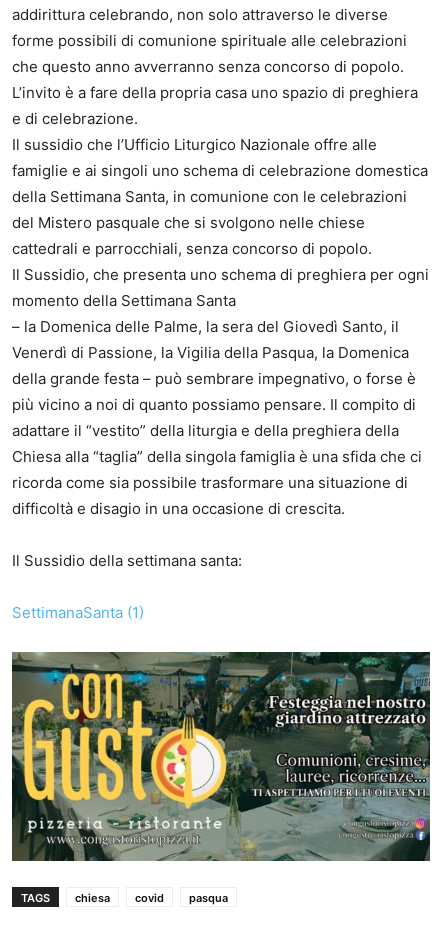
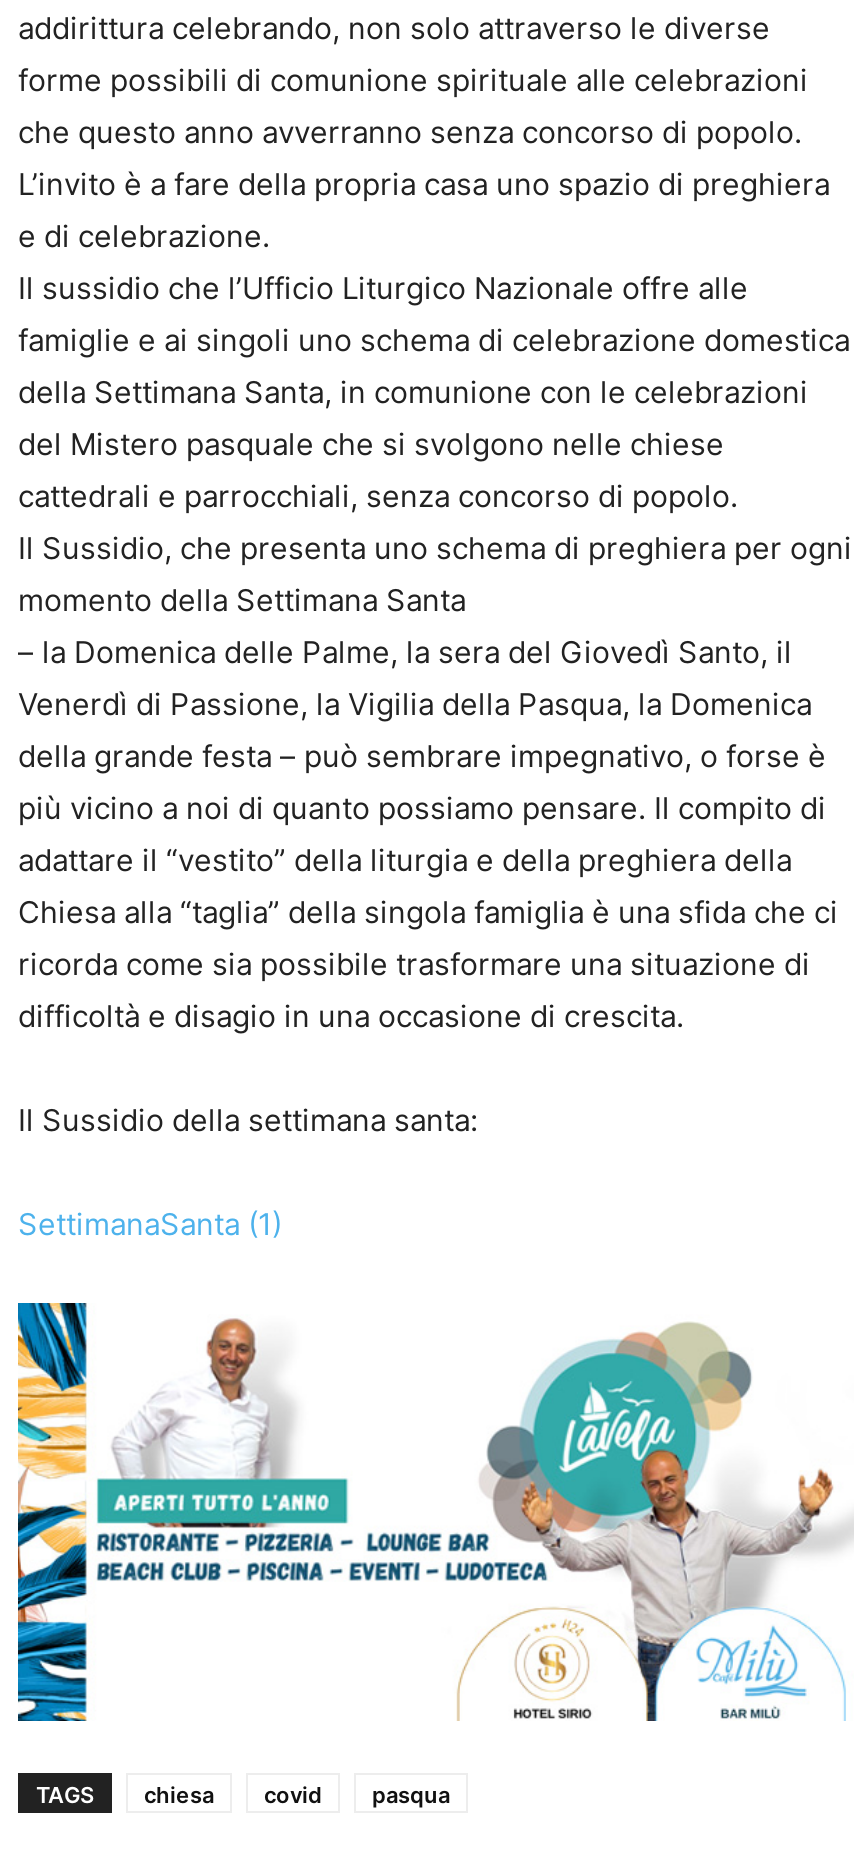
[11,651,431,862] [image] -> [16,1300,854,1724] [image]

